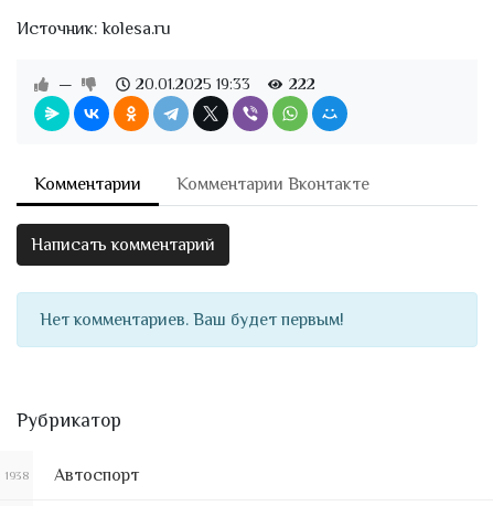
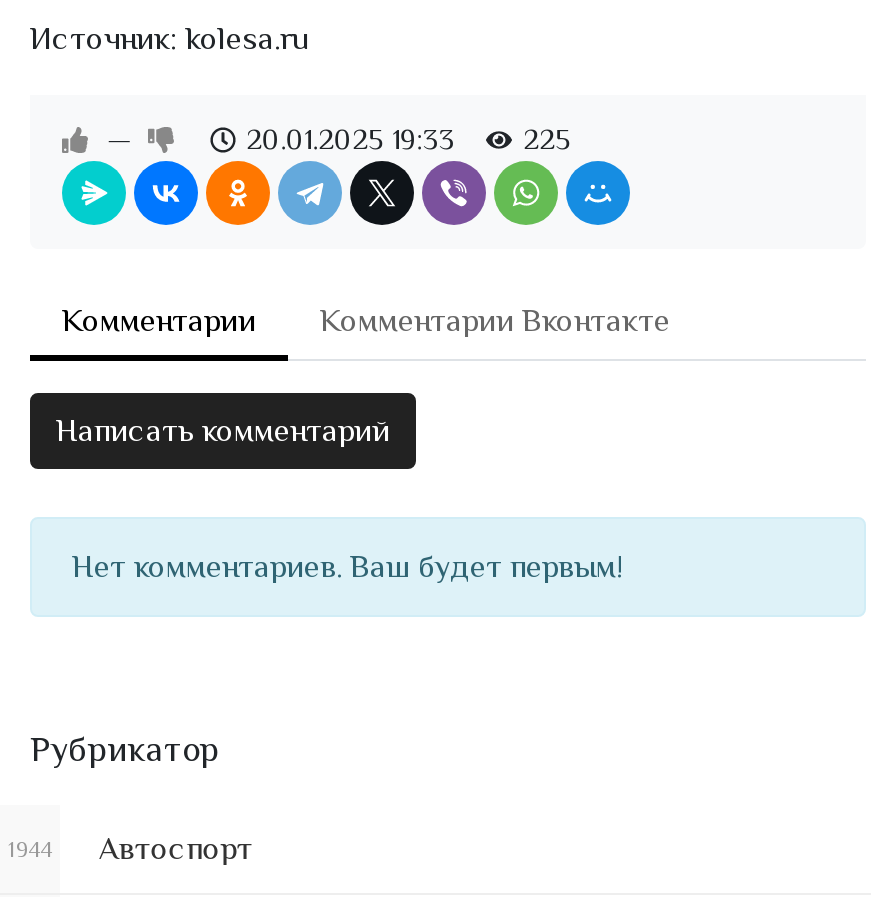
[136,75,315,93] 20.01.2025 19:33 222 -> [246,123,571,155] 20.01.2025 19:33 225
[4,465,139,485] 1938 Автоспорт -> [8,831,252,867] 1944 Автоспорт

